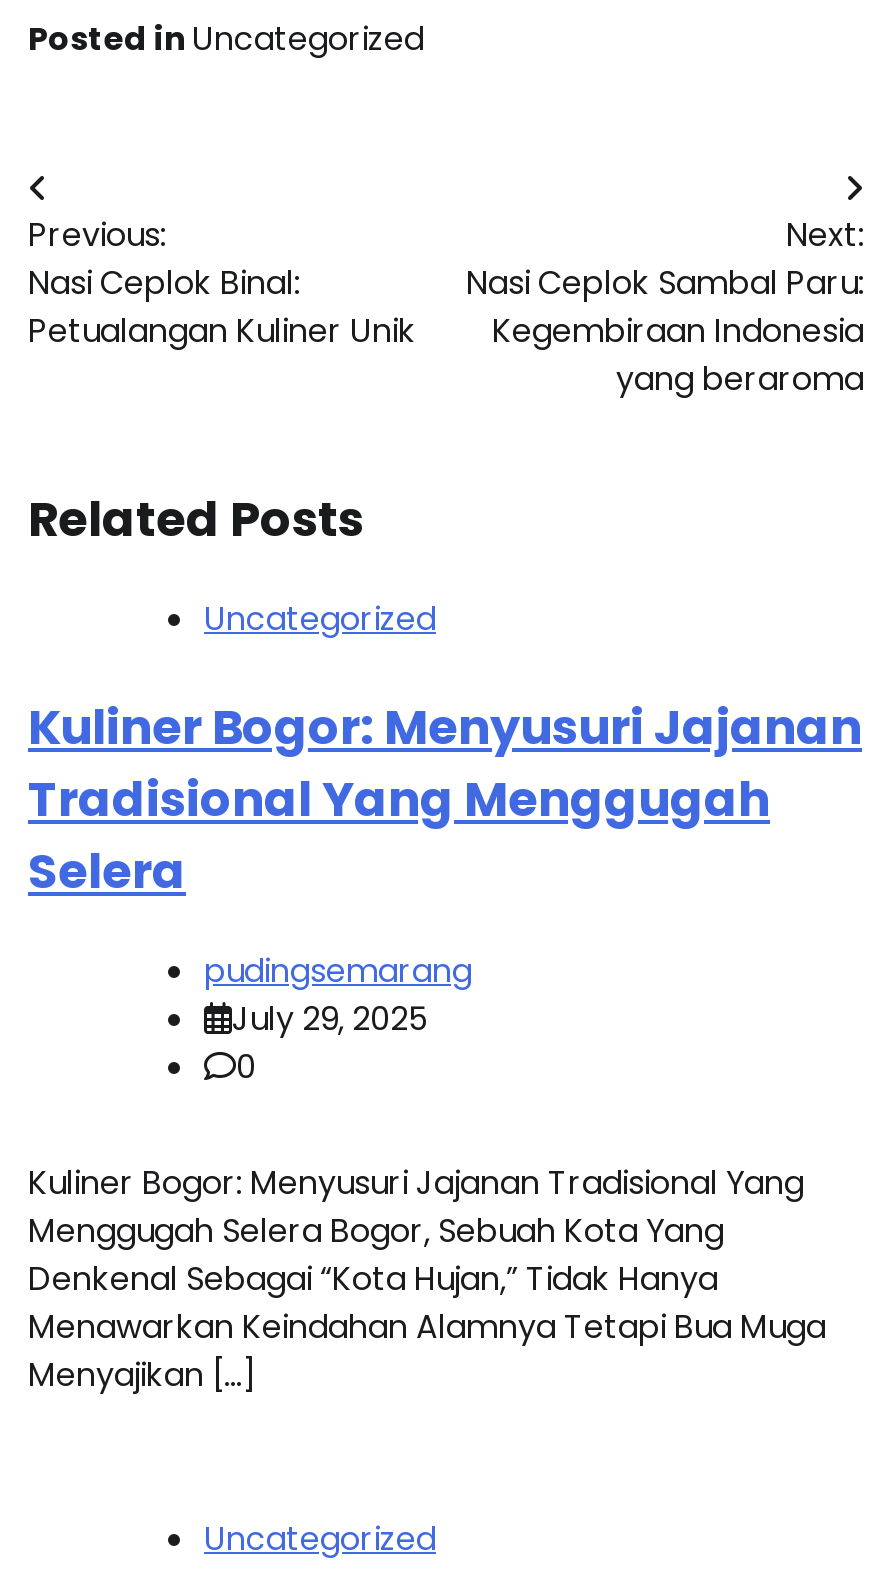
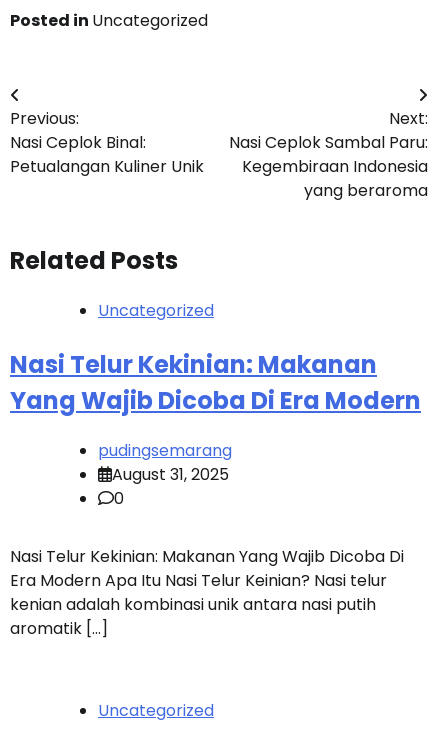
[28,694,862,904] Kuliner Bogor: Menyusuri Jajanan | Tradisional Yang Menggugah | Selera -> [10,348,421,417] Nasi Telur Kekinian: Makanan | Yang Wajib Dicoba Di Era Modern
[232,995,428,1041] July 29, 2025 -> [112,463,229,486] August 31, 2025
[28,1159,826,1397] Kuliner Bogor: Menyusuri Jajanan Tradisional Yang | Menggugah Selera Bogor, Sebuah Kota Yang | Denkenal Sebagai “Kota Hujan,” Tidak Hanya | Menawarkan Keindahan Alamnya Tetapi Bua Muga | Menyajikan […] -> [10,545,404,640] Nasi Telur Kekinian: Makanan Yang Wajib Dicoba Di | Era Modern Apa Itu Nasi Telur Keinian? Nasi telur | kenian adalah kombinasi unik antara nasi putih | aromatik […]

